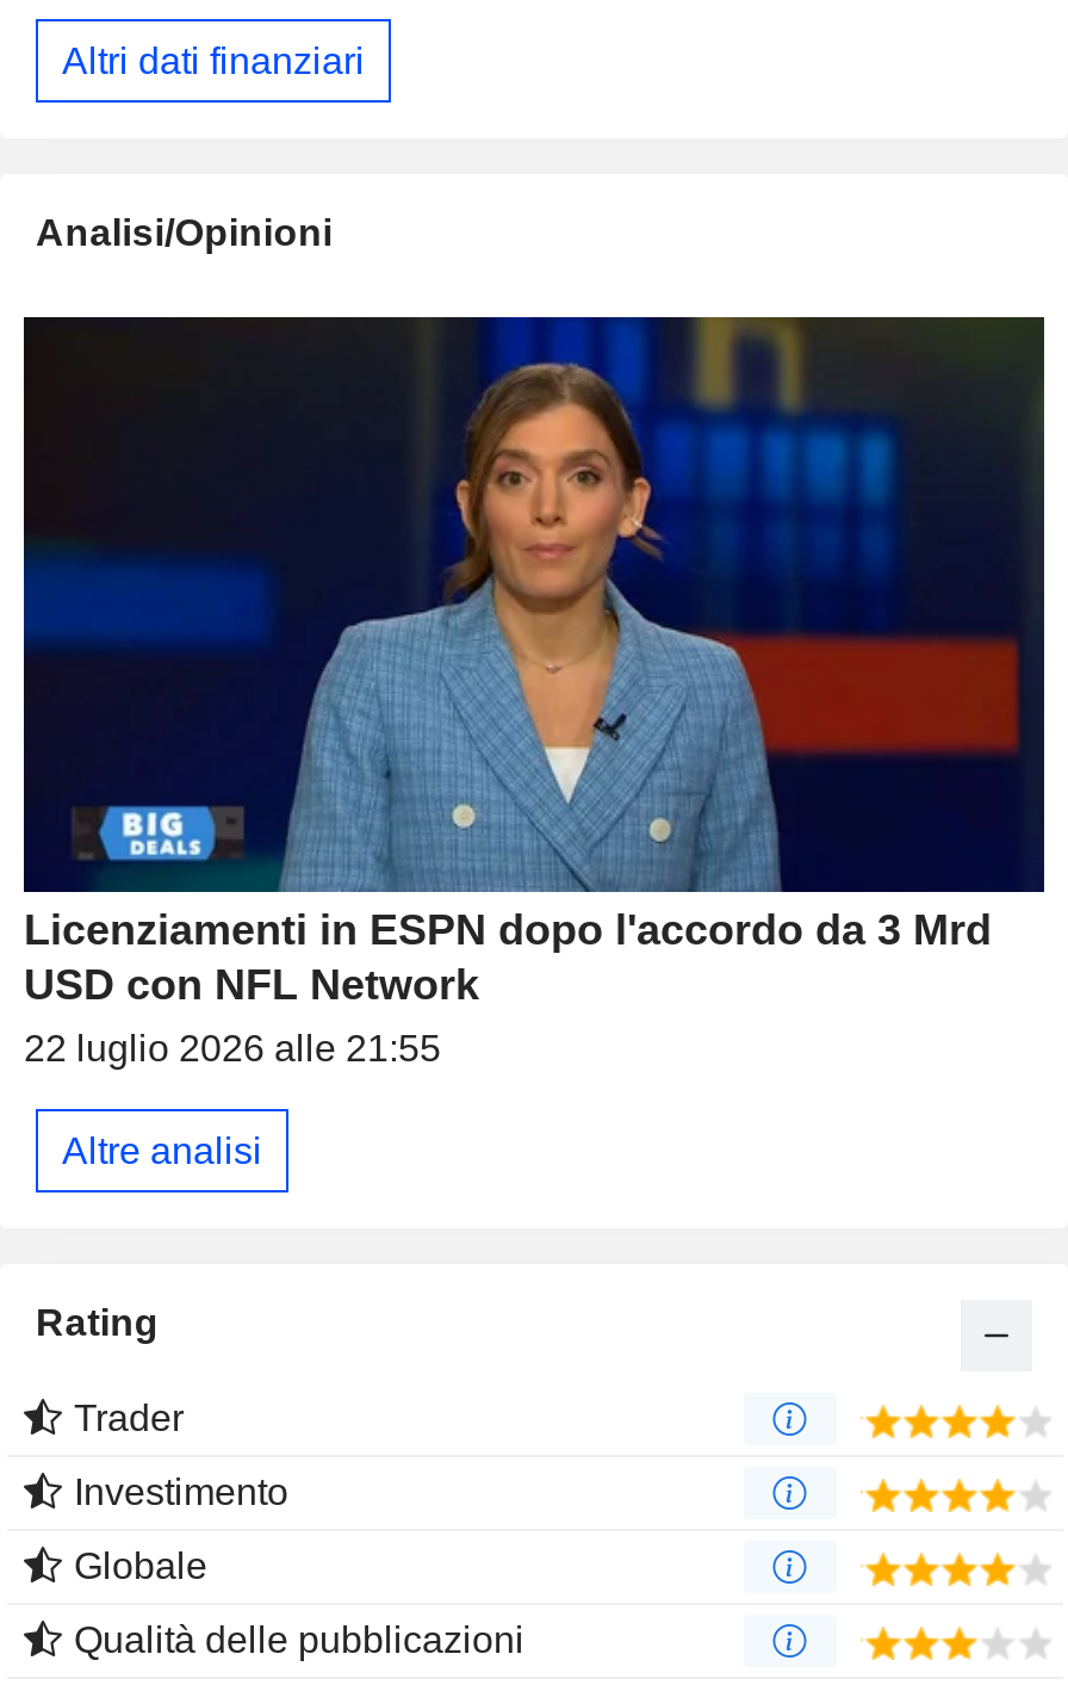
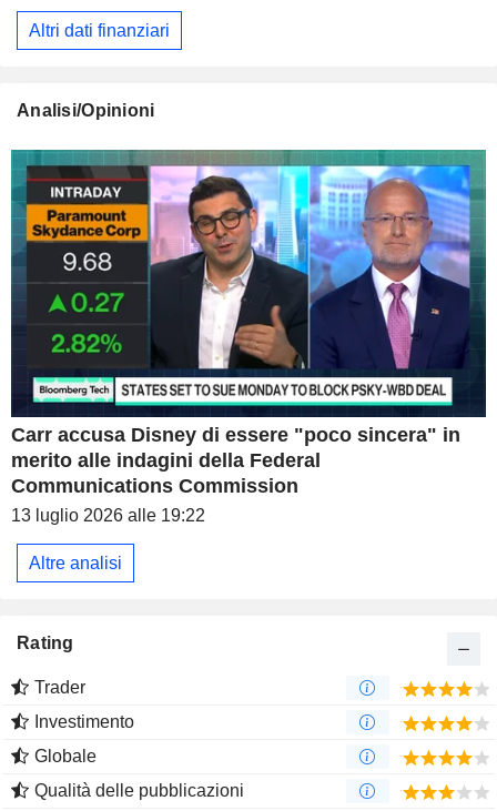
[21,315,1047,1069] [image] | Licenziamenti in ESPN dopo l'accordo da 3 Mrd | USD con NFL Network | 22 luglio 2026 alle 21:55 -> [10,149,487,525] [image] | Carr accusa Disney di essere "poco sincera" in | merito alle indagini della Federal | Communications Commission | 13 luglio 2026 alle 19:22

